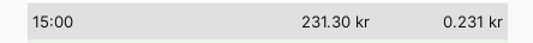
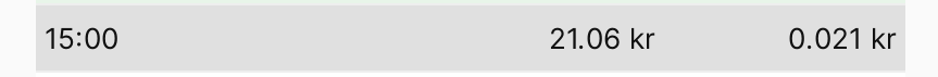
[301,12,503,31] 231.30 kr | 0.231 kr -> [549,21,897,55] 21.06 kr | 0.021 kr

